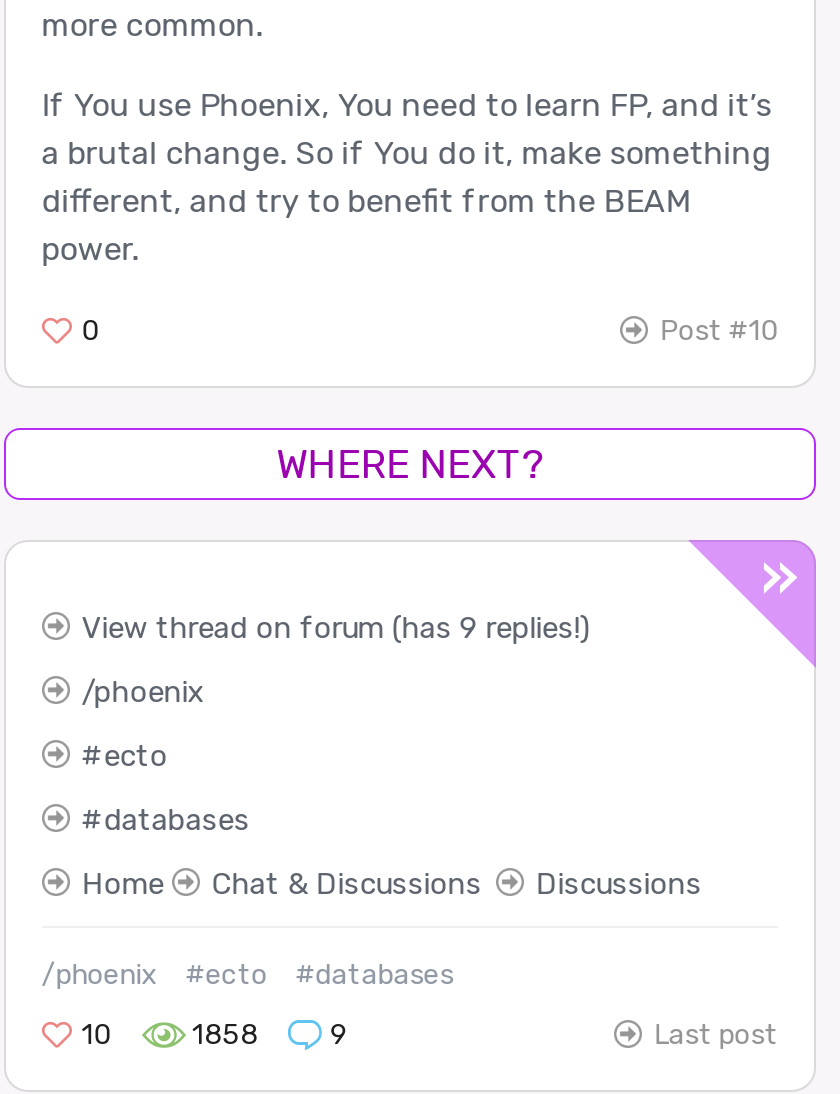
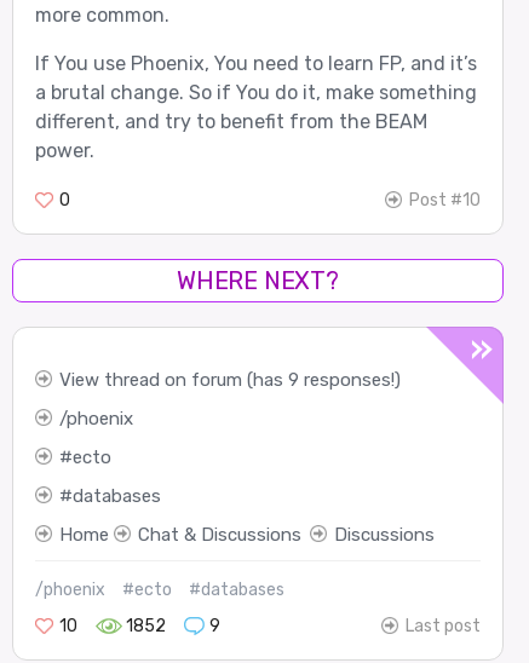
[82,609,590,645] View thread on forum (has 9 replies!) -> [59,369,400,390] View thread on forum (has 9 responses!)
[192,1017,258,1051] 1858 -> [126,615,166,636] 1852

